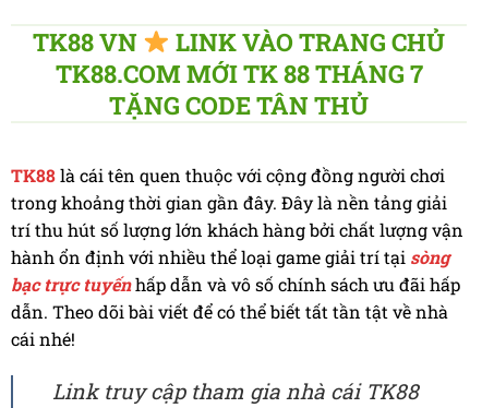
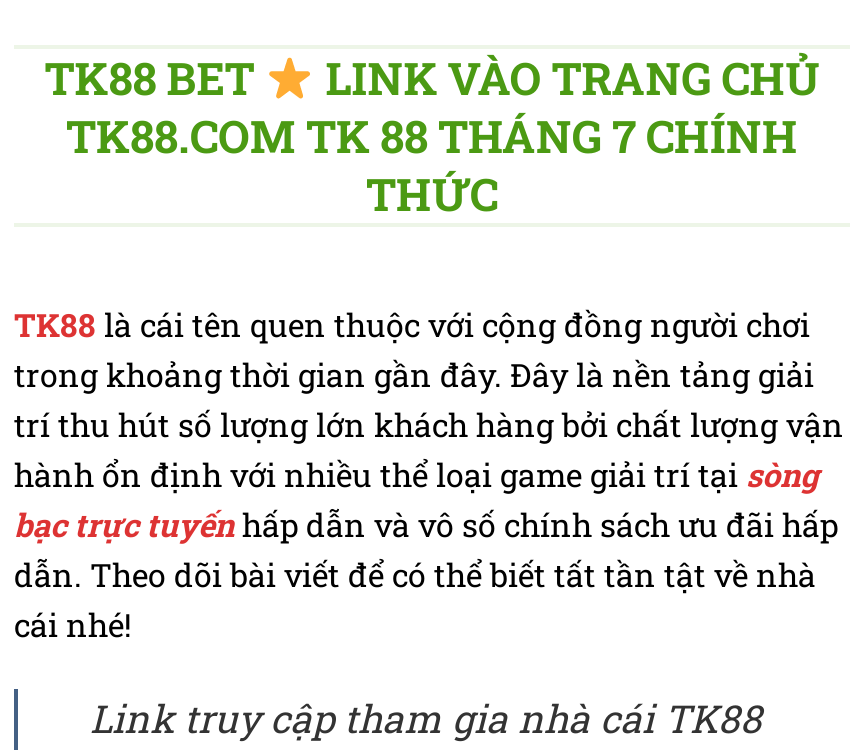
[32,26,445,58] TK88 VN LINK VÀO TRANG CHỦ -> [44,50,820,108] TK88 BET LINK VÀO TRANG CHỦ
[55,58,423,121] TK88.COM MỚI TK 88 THÁNG 7 | TẶNG CODE TÂN THỦ -> [66,108,798,224] TK88.COM TK 88 THÁNG 7 CHÍNH | THỨC

